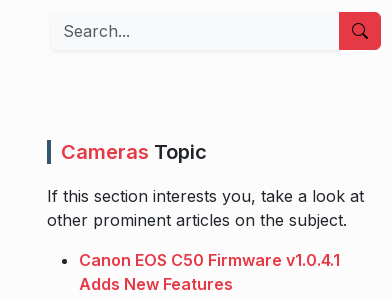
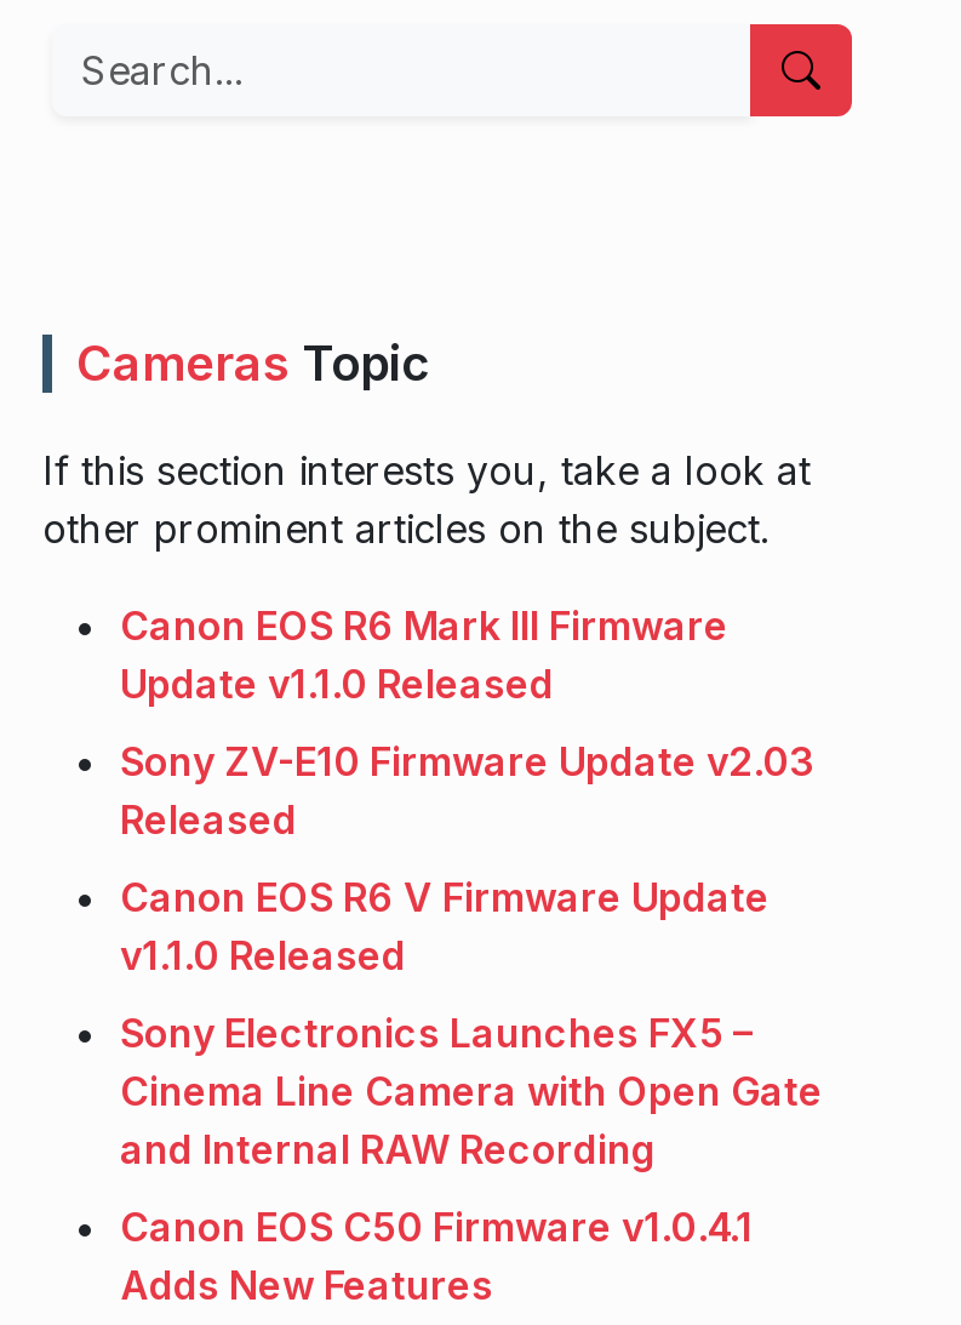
none -> [120,602,823,1174] Canon EOS R6 Mark III Firmware | Update v1.1.0 Released | Sony ZV-E10 Firmware Update v2.03 | Released | Canon EOS R6 V Firmware Update | v1.1.0 Released | Sony Electronics Launches FX5 – | Cinema Line Camera with Open Gate | and Internal RAW Recording

